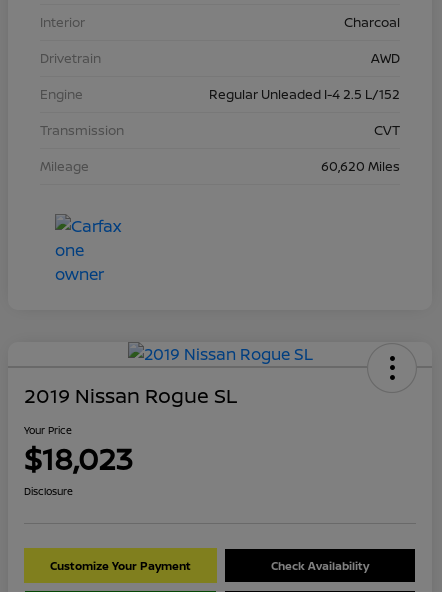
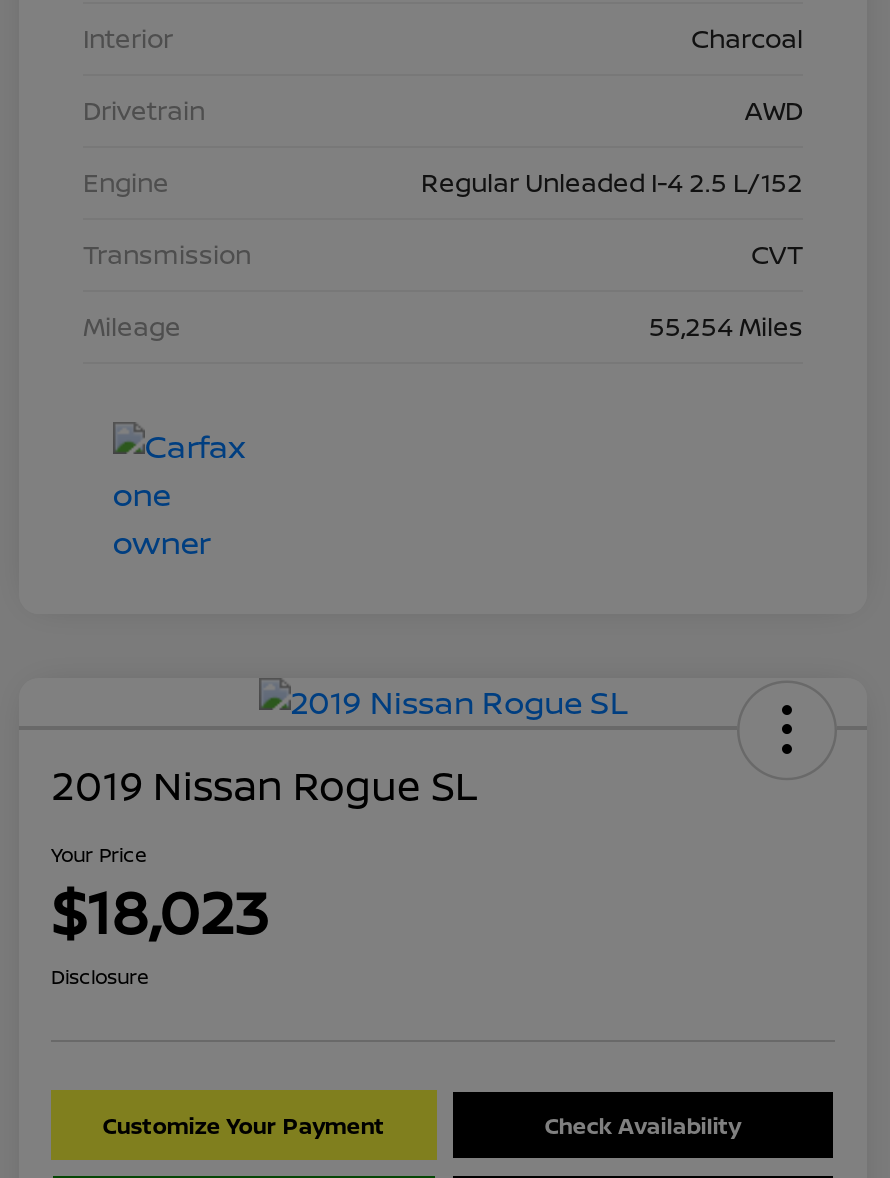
[321,157,400,175] 60,620 Miles -> [649,308,803,344] 55,254 Miles

